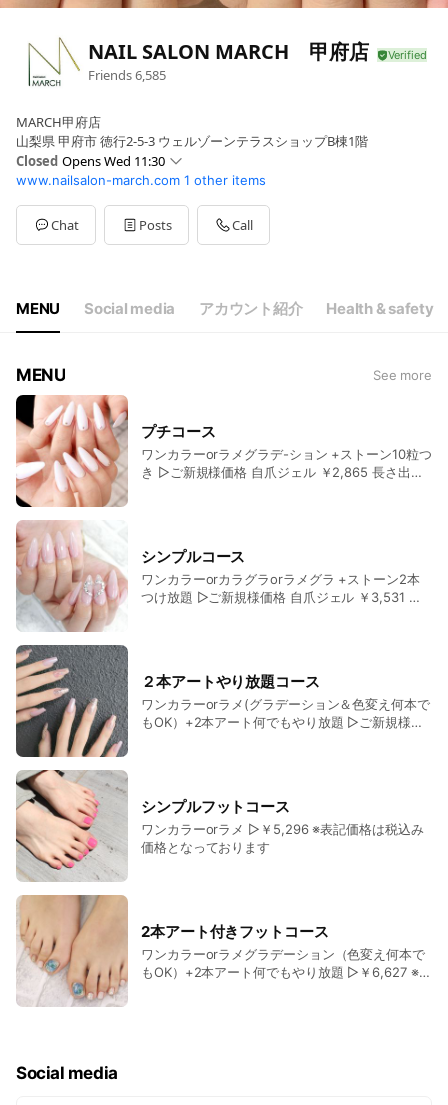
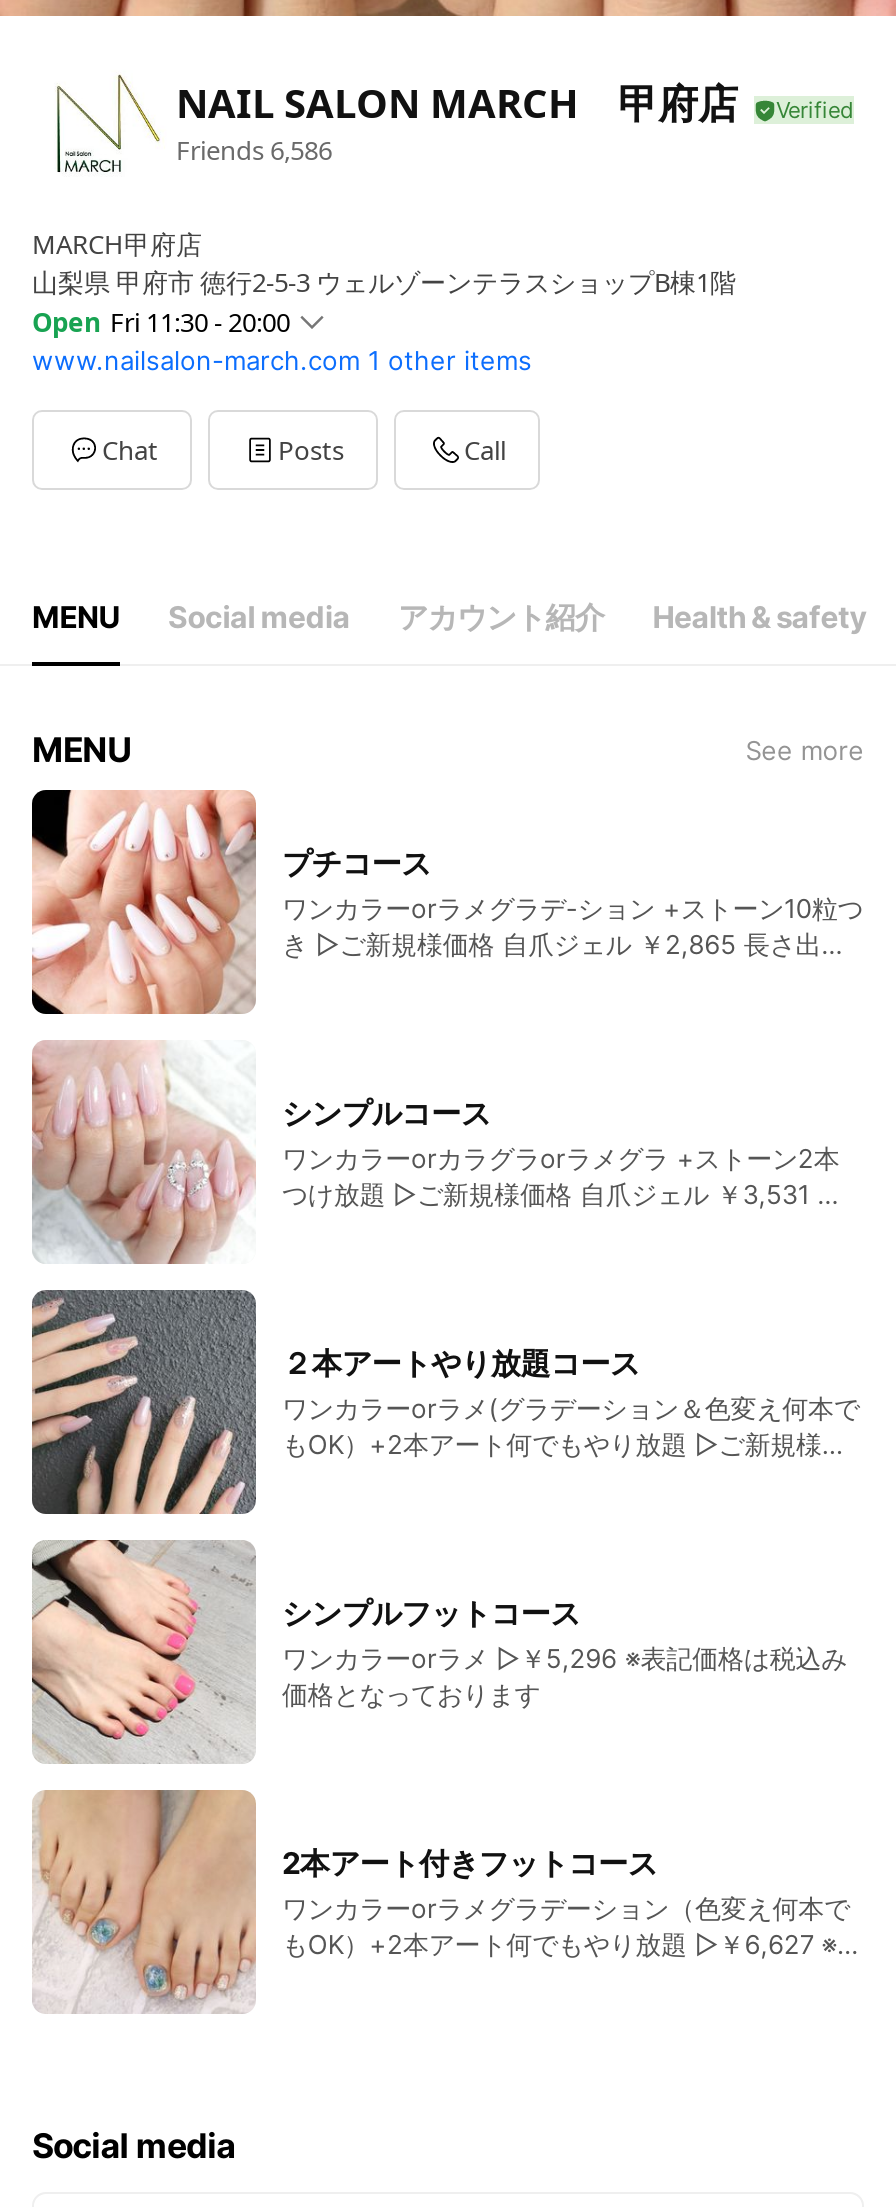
[88,66,166,84] Friends 6,585 -> [176,132,332,168] Friends 6,586
[16,152,165,170] Closed Opens Wed 11:30 -> [32,305,290,341] Open Fri 11:30 - 20:00

